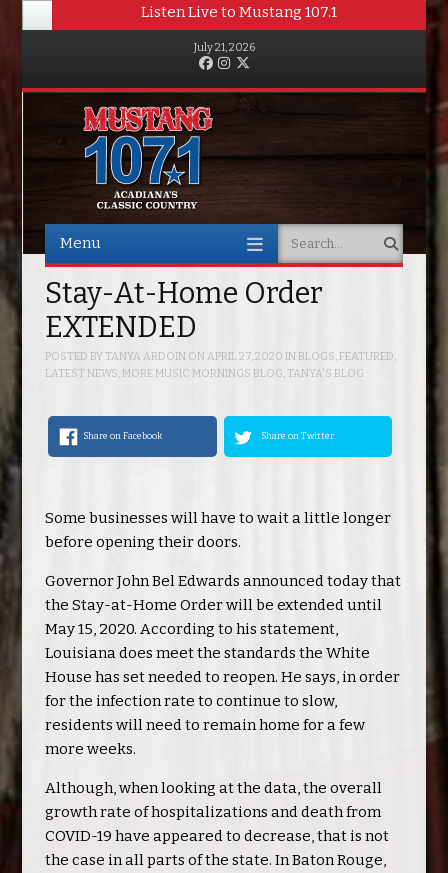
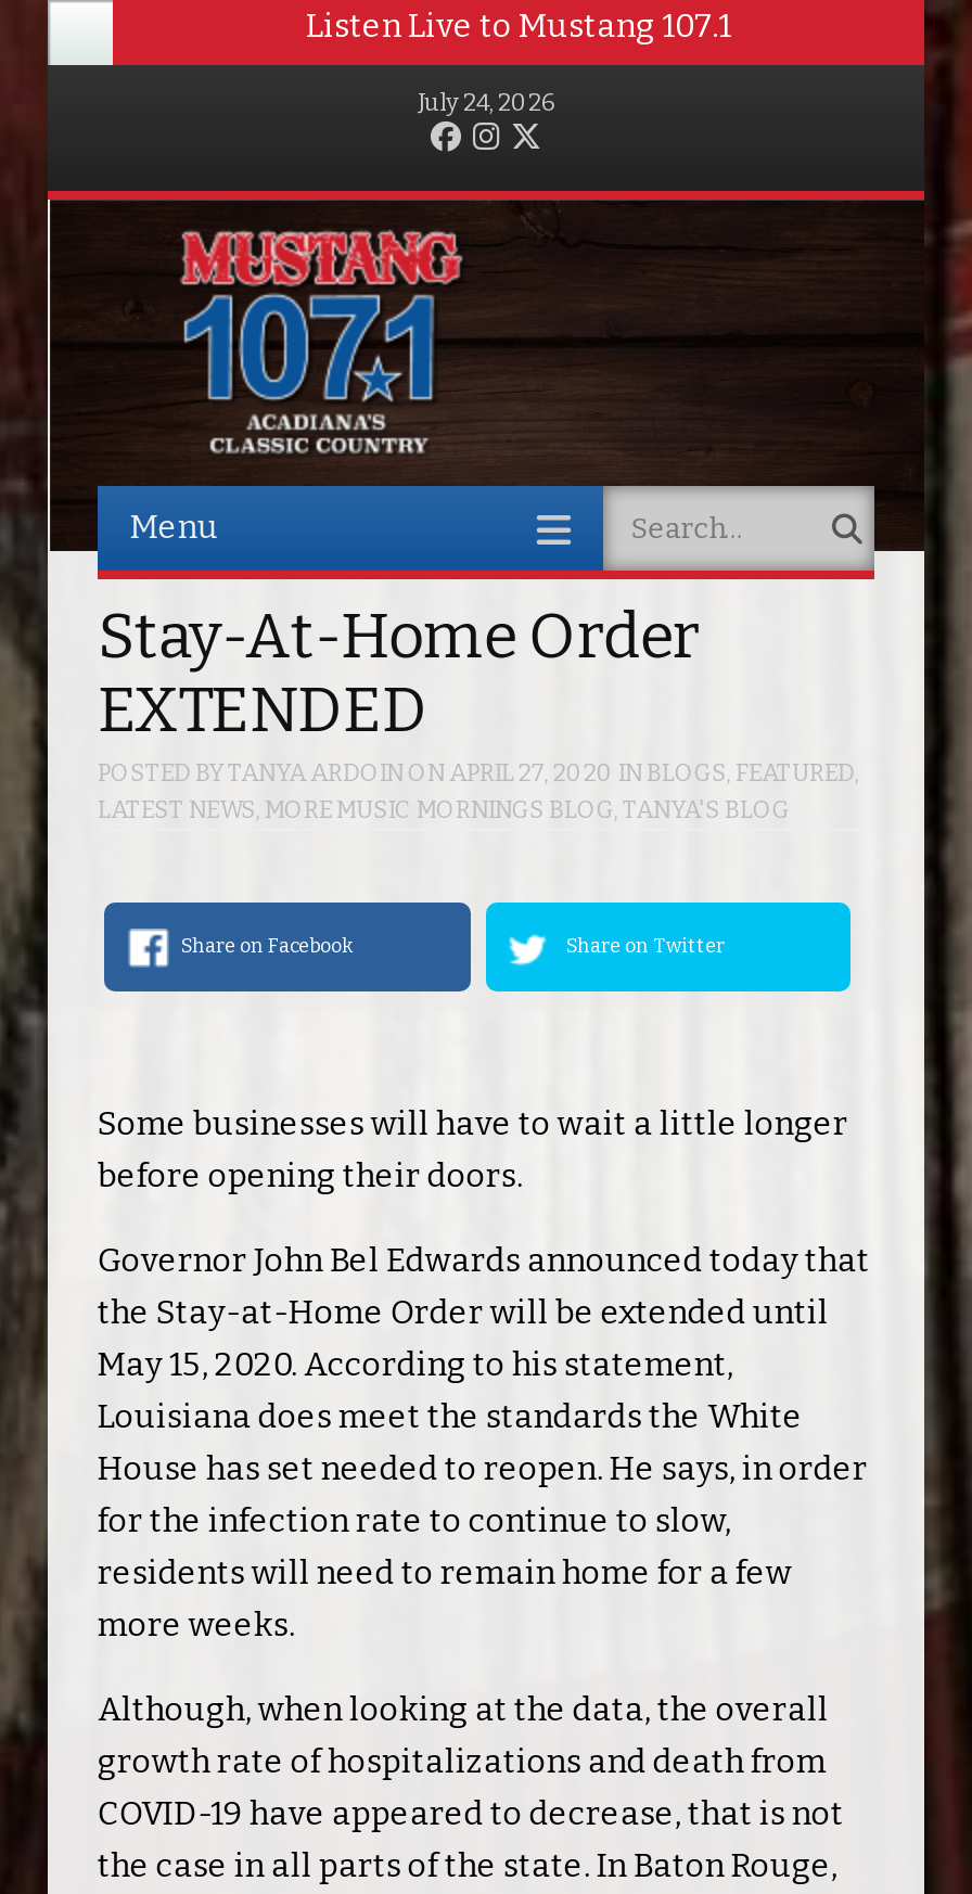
[193,41,254,54] July 21, 2026 -> [418,90,554,118] July 24, 2026

